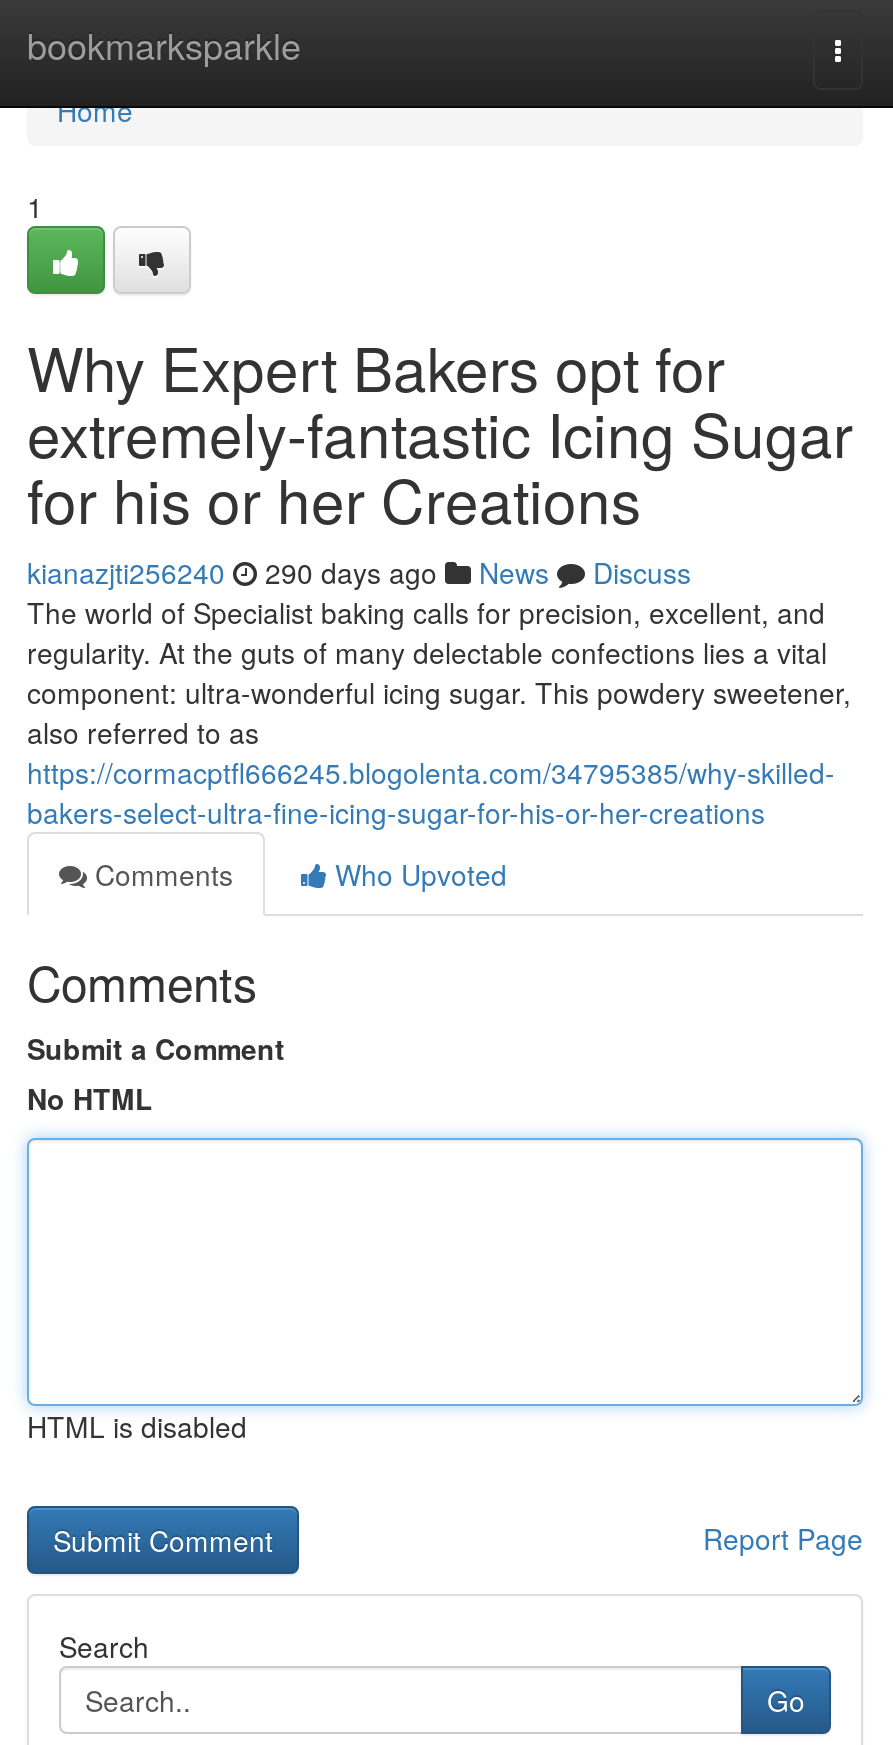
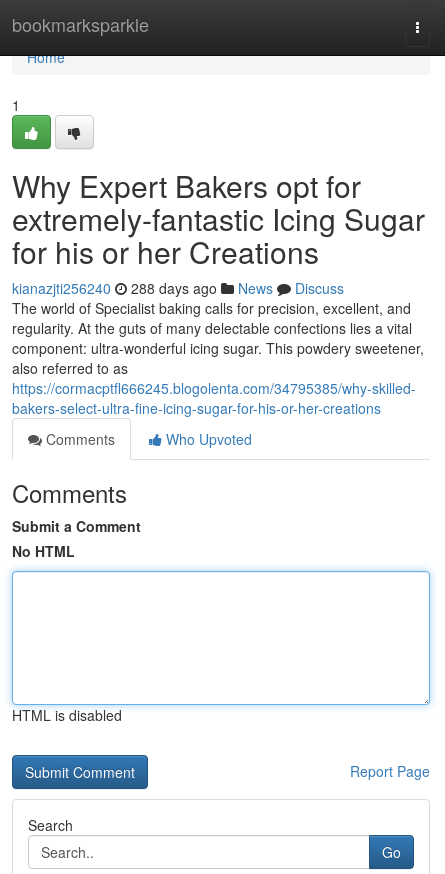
[27,552,691,592] kianazjti256240 290 days ago News Discuss -> [12,278,344,298] kianazjti256240 288 days ago News Discuss

